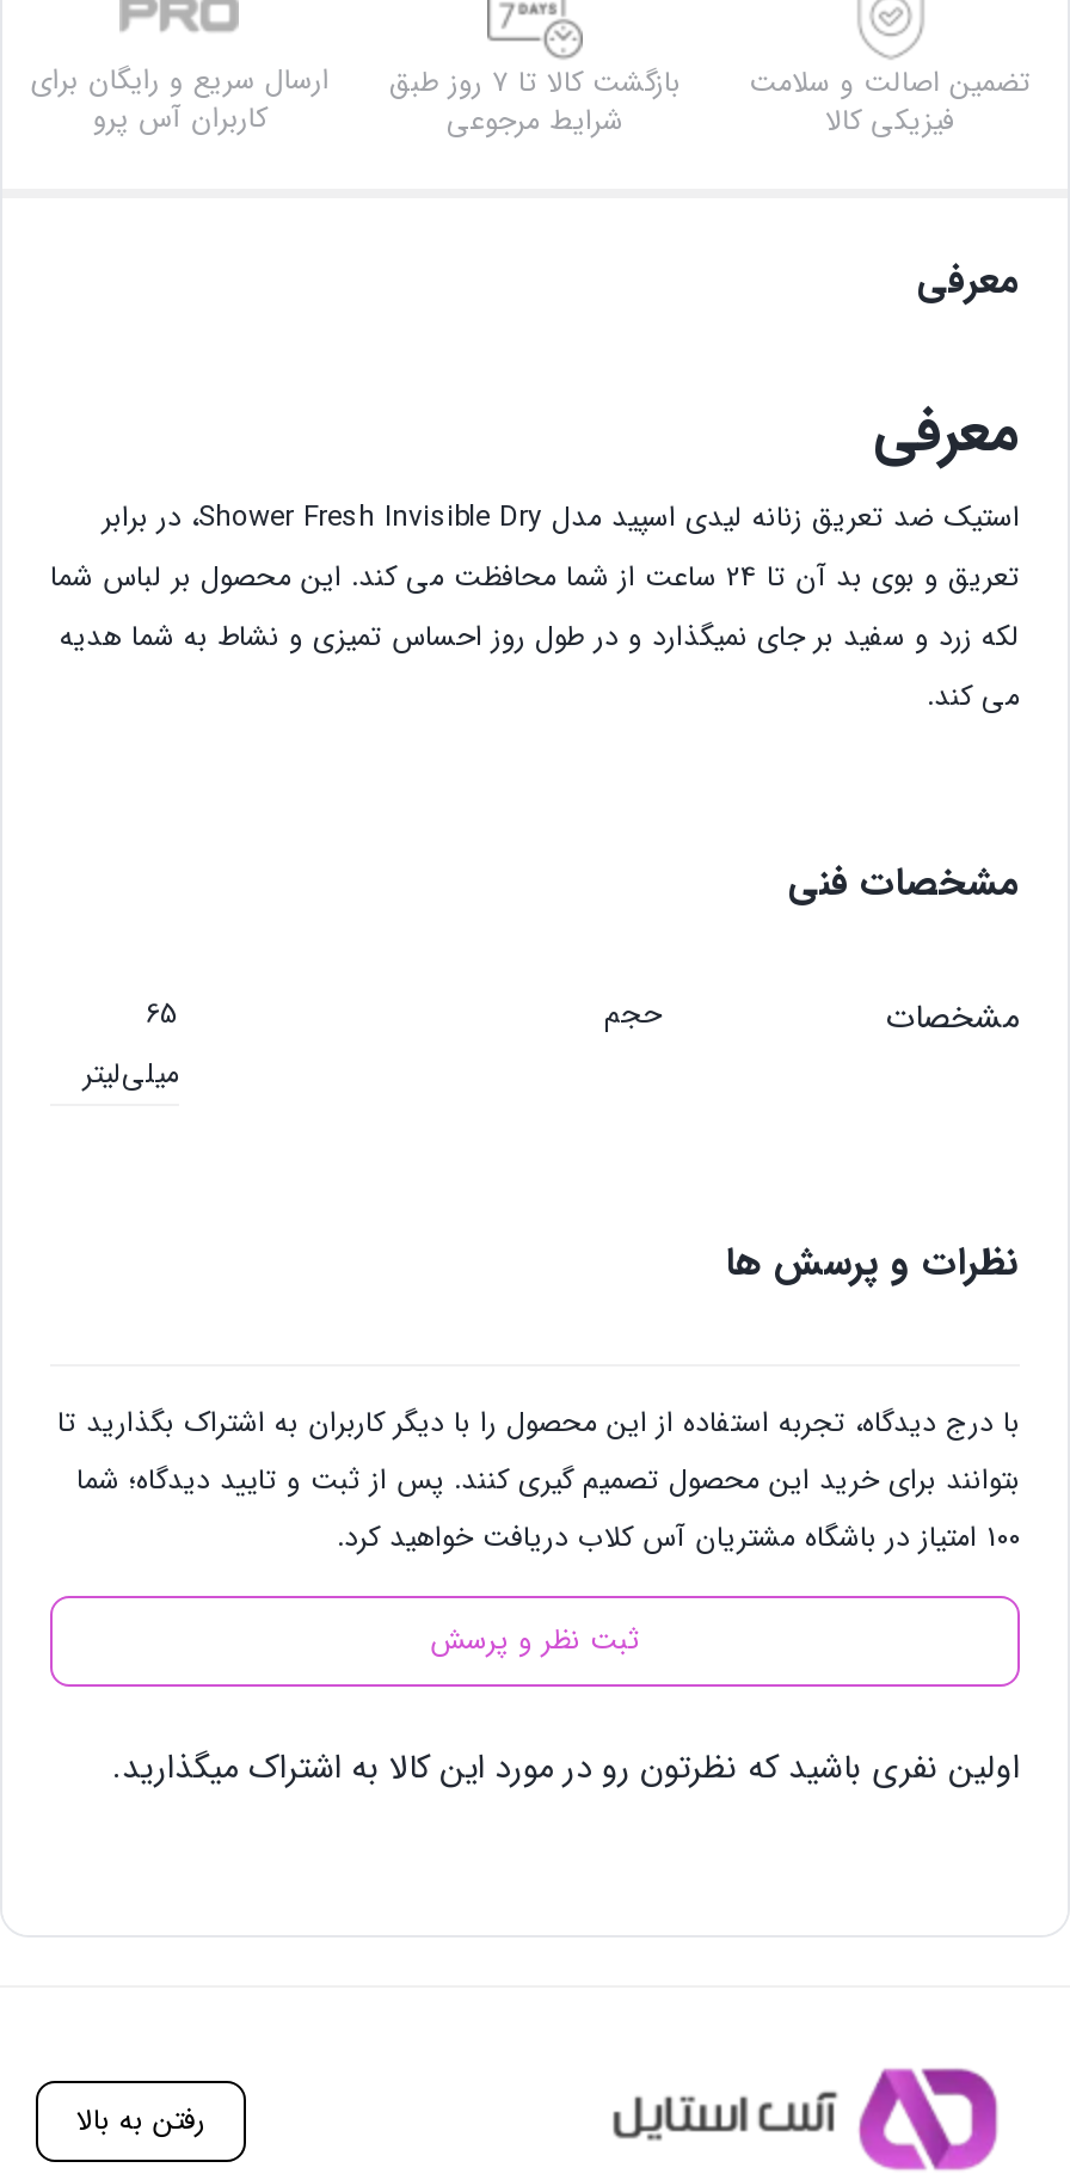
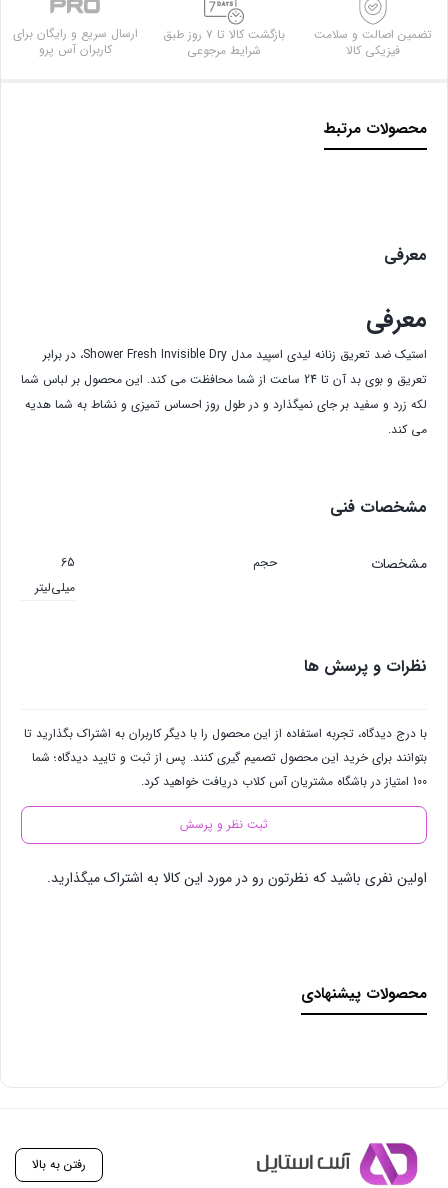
none -> [324,117,427,141] محصولات مرتبط
none -> [301,982,427,1006] محصولات پیشنهادی

